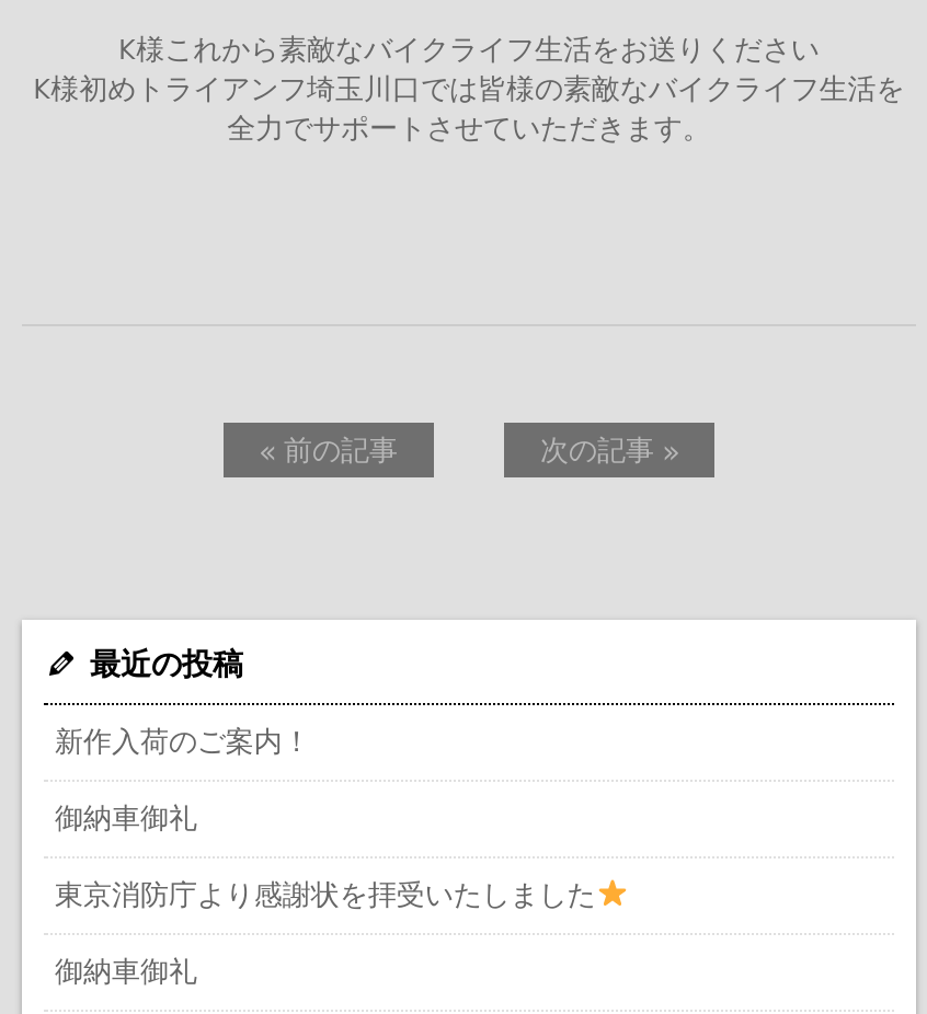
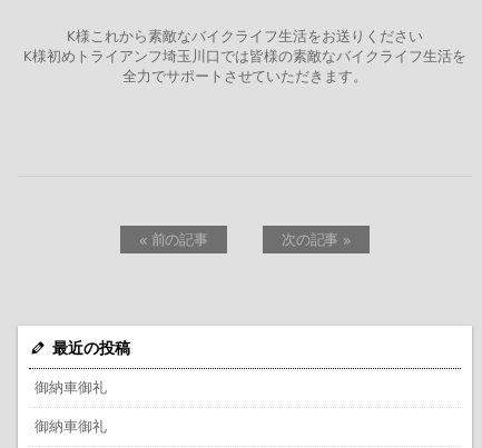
[55,723,311,758] 新作入荷のご案内！ -> none
[55,876,596,912] 東京消防庁より感謝状を拝受いたしました -> none

